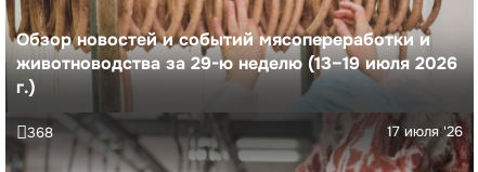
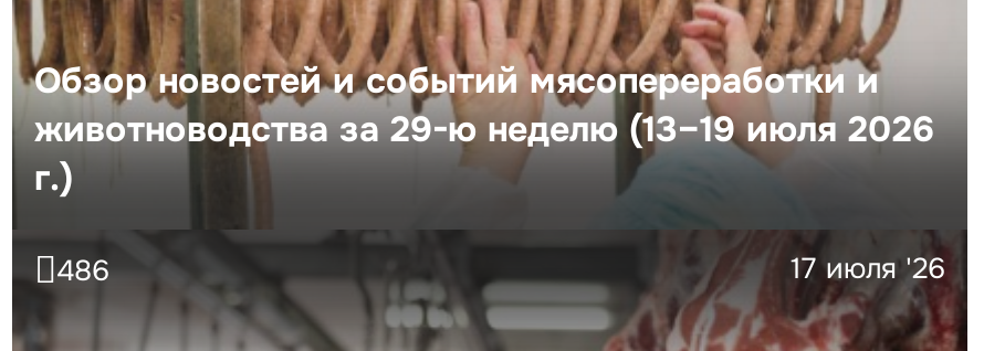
[27,123,53,142] 368 -> [56,251,109,289] 486

